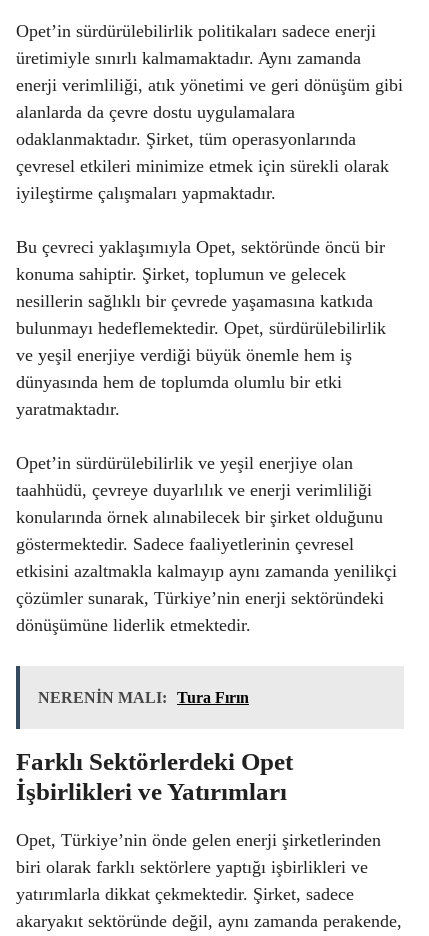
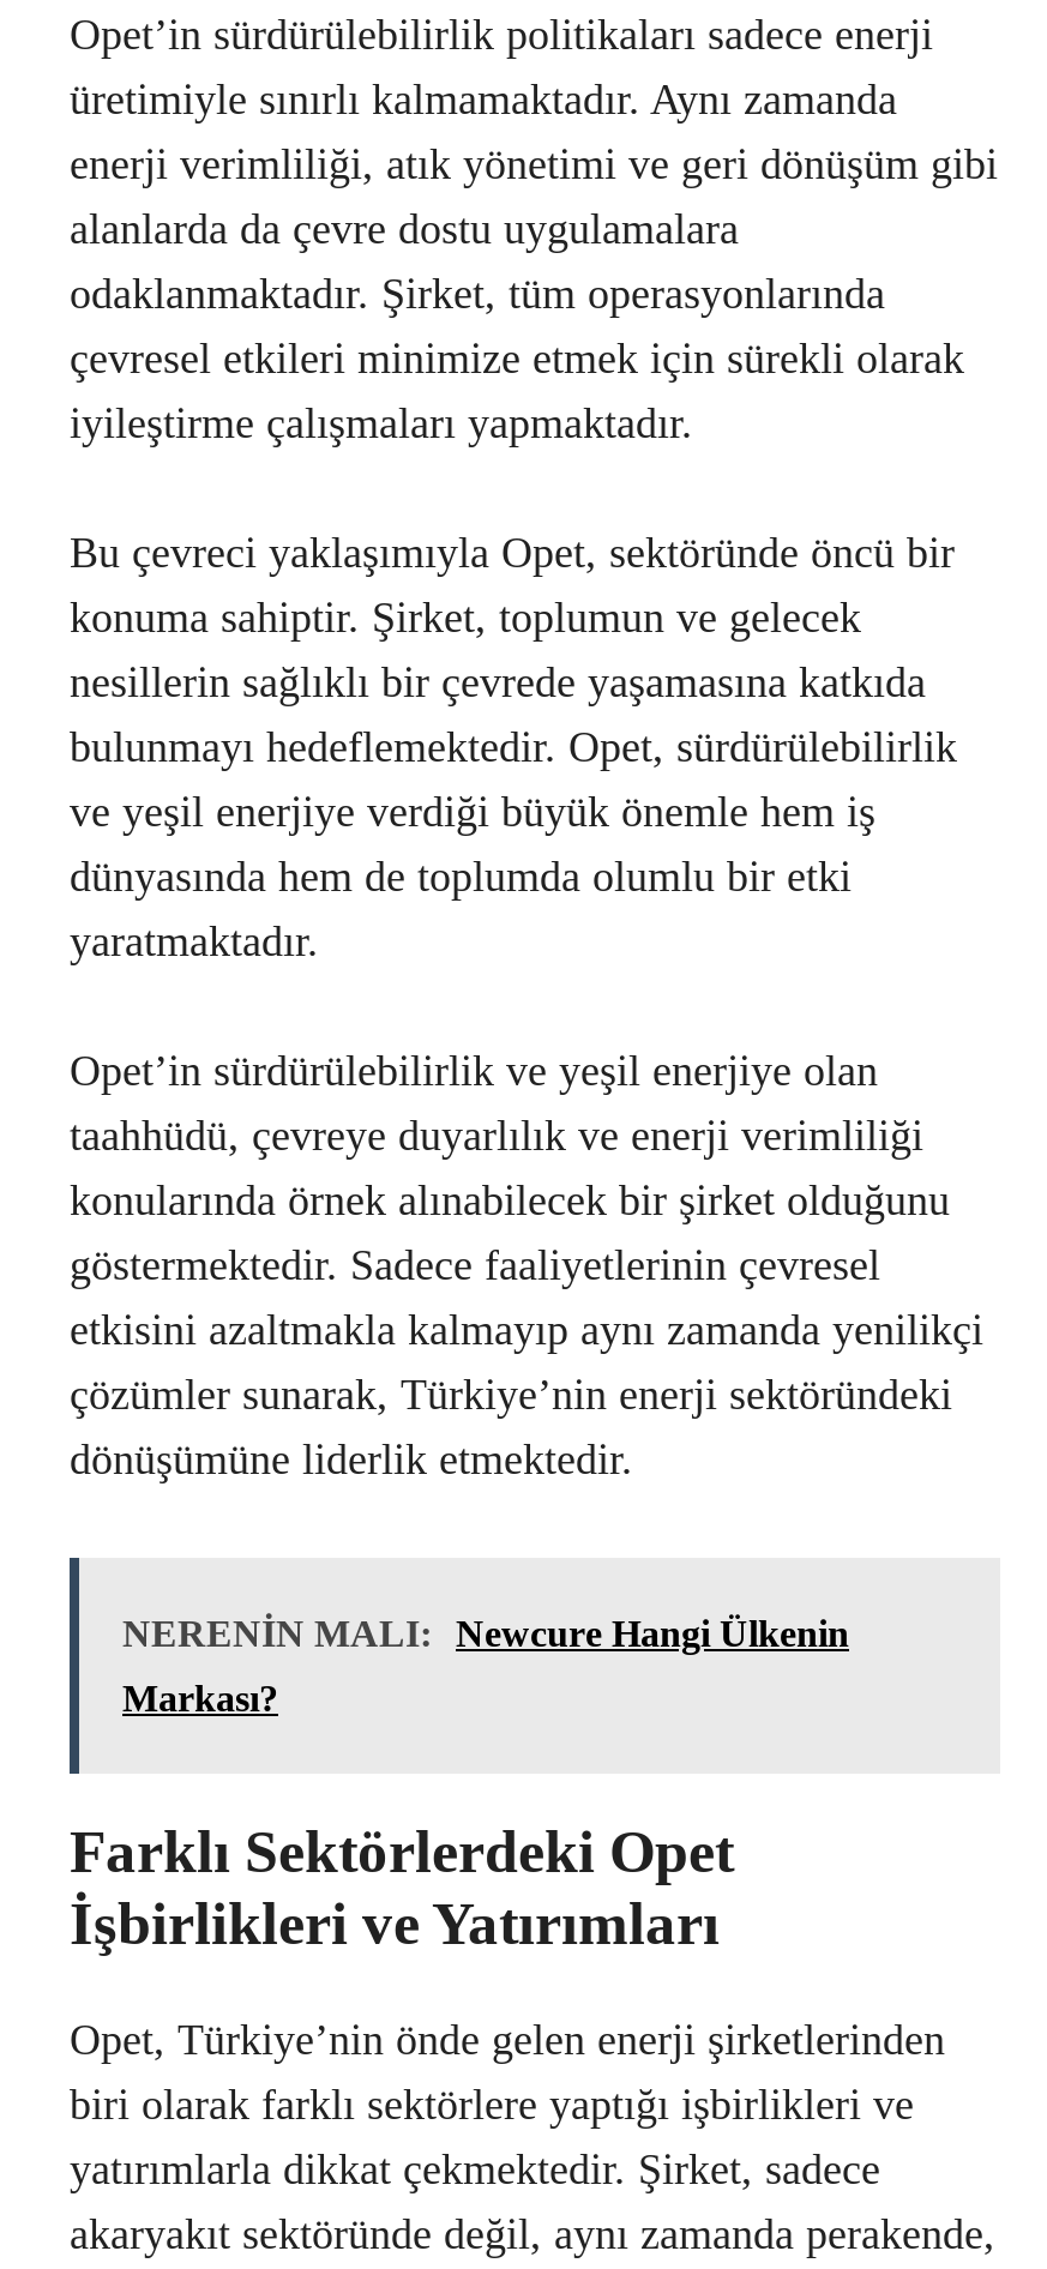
[38,689,249,706] NERENİN MALI: Tura Fırın -> [122,1613,849,1719] NERENİN MALI: Newcure Hangi Ülkenin | Markası?

